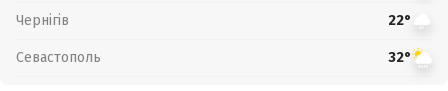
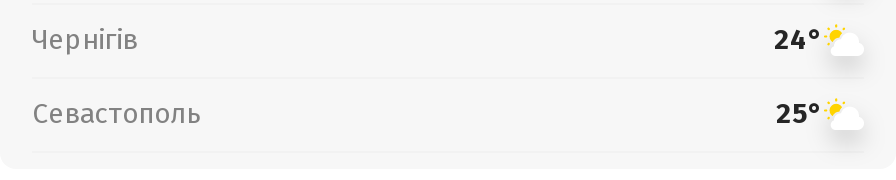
[388,12,412,29] 22° -> [774,23,824,57] 24°
[388,49,412,66] 32° -> [776,97,824,131] 25°

